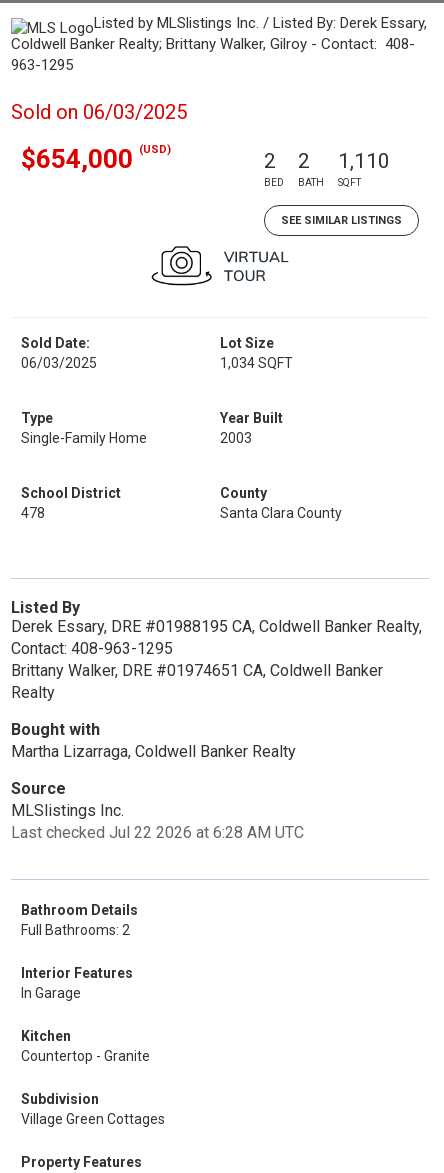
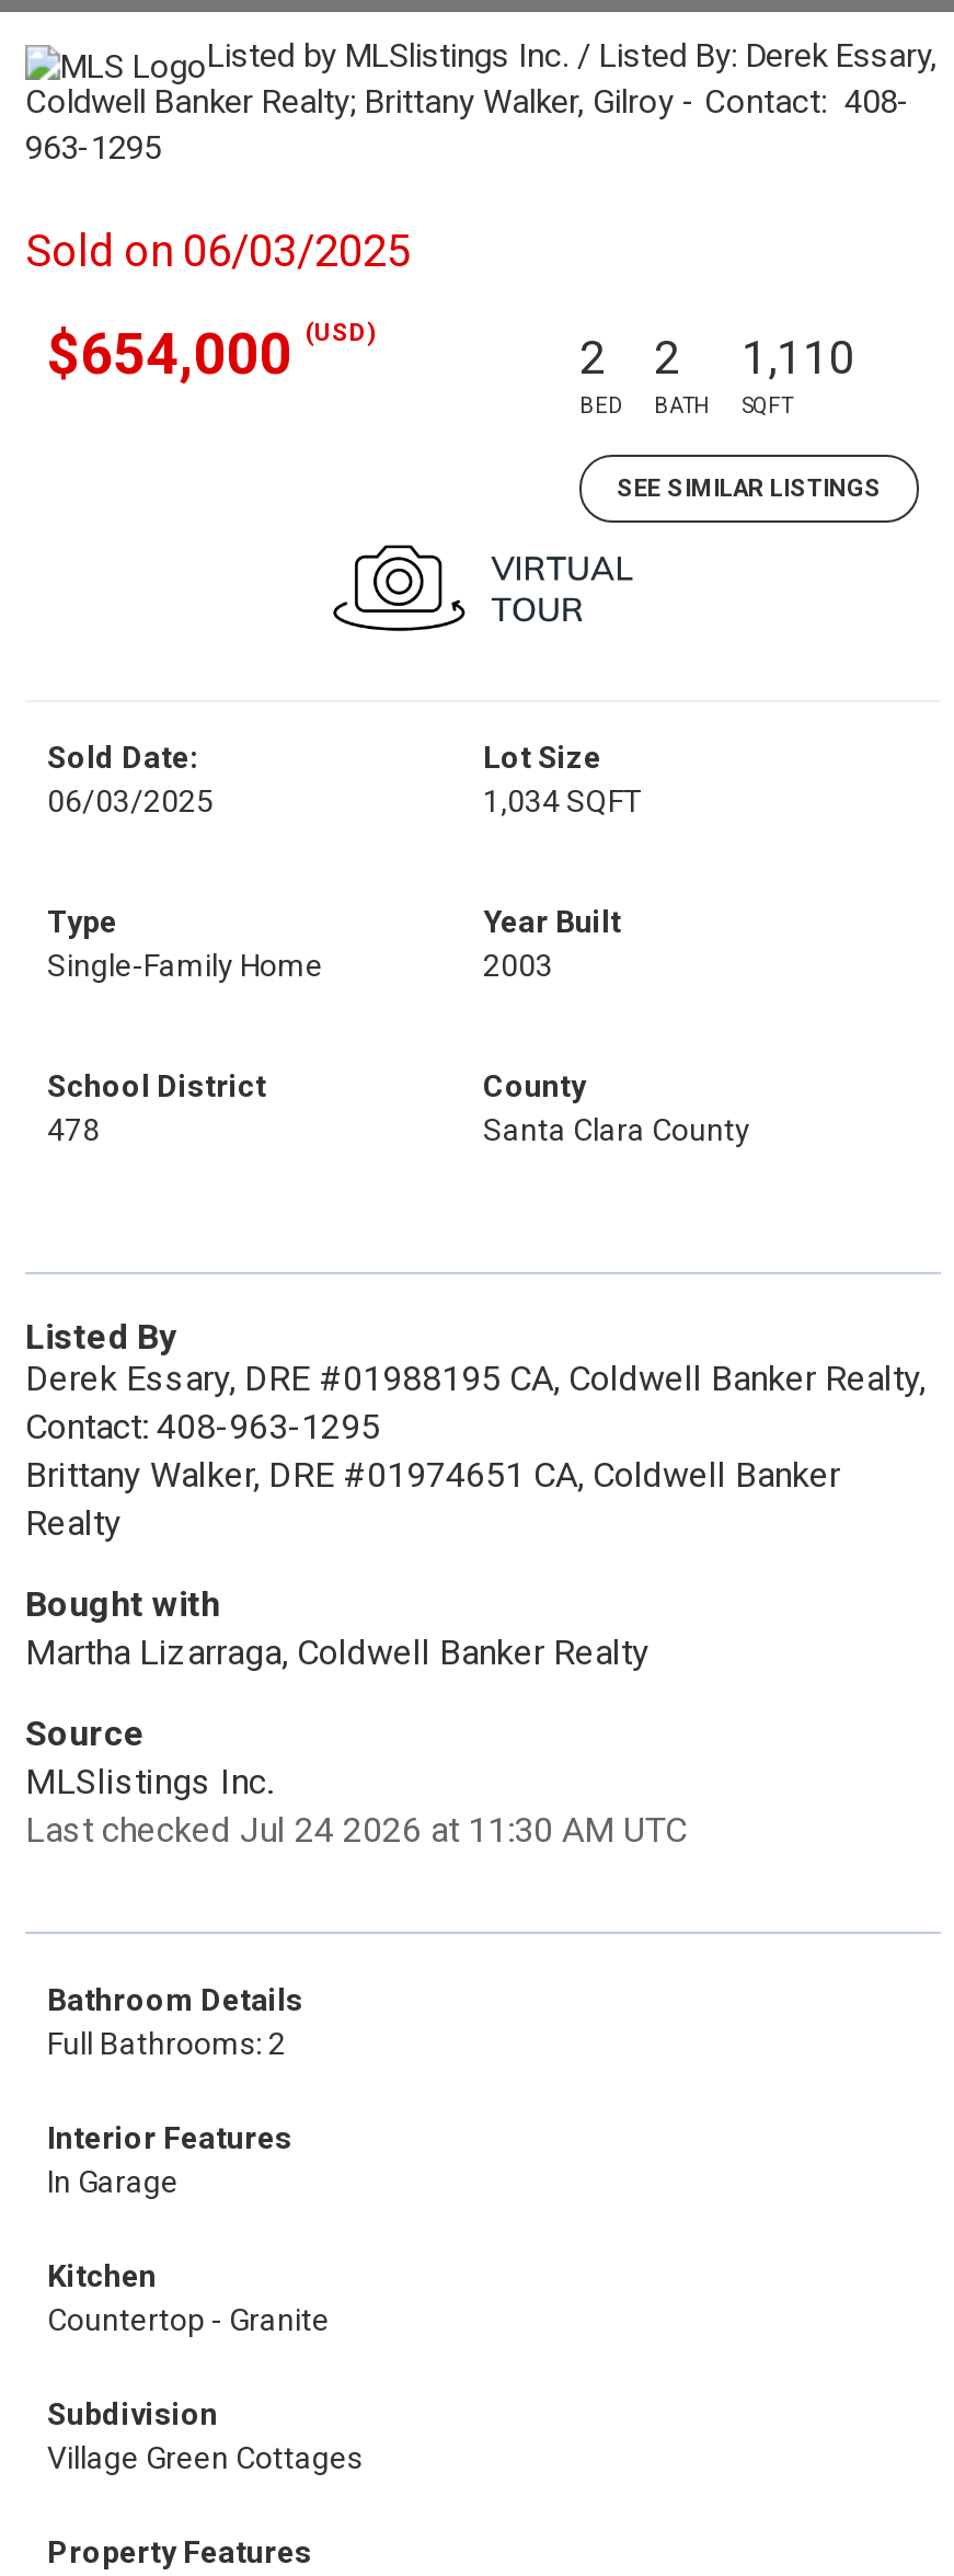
[11,823,304,842] Last checked Jul 22 2026 at 6:28 AM UTC -> [25,1809,687,1851] Last checked Jul 24 2026 at 11:30 AM UTC

